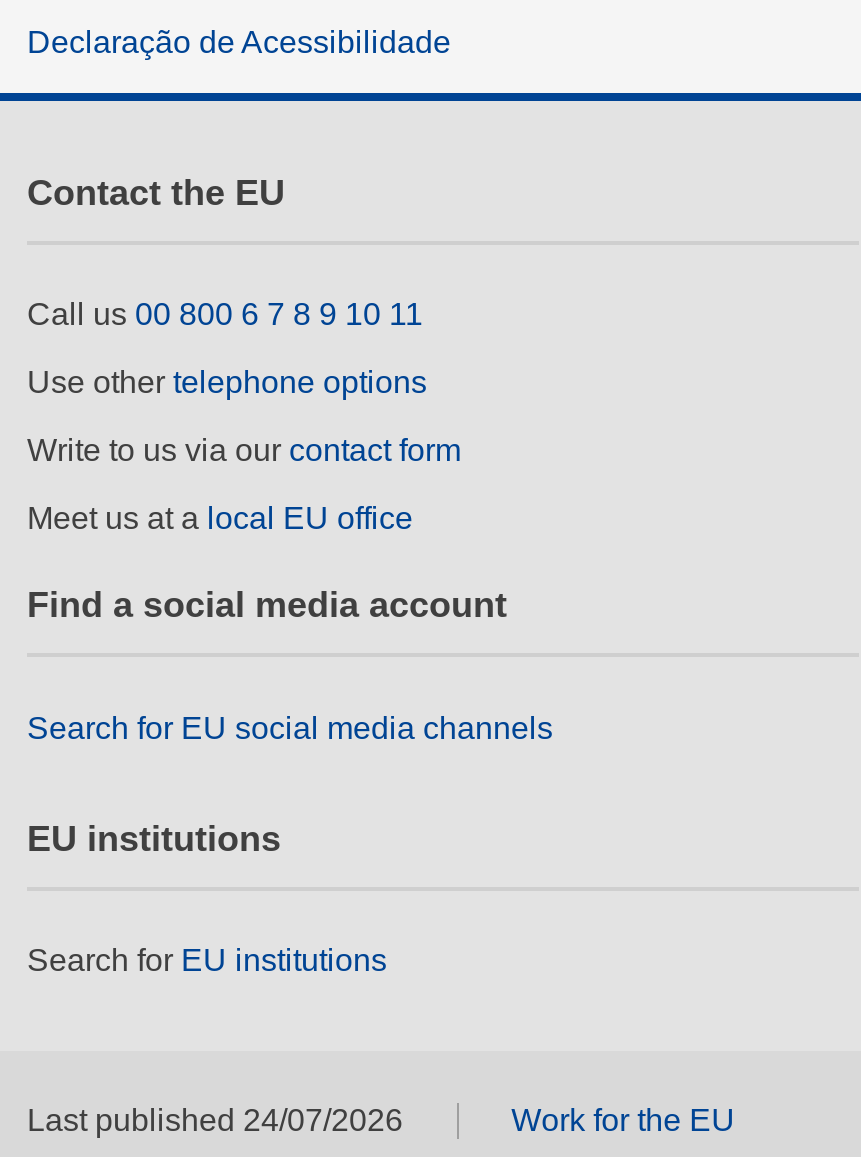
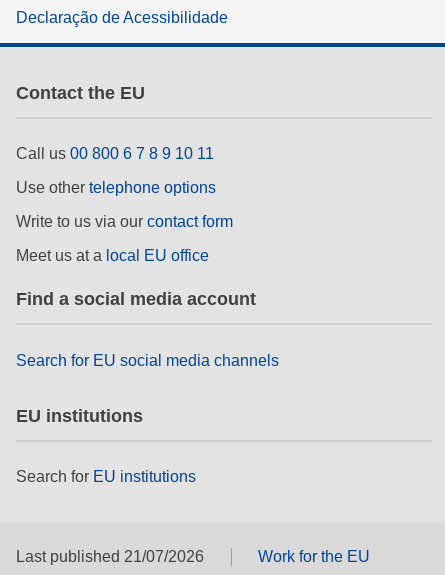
[27,1104,403,1138] Last published 24/07/2026 -> [16,548,204,565] Last published 21/07/2026

